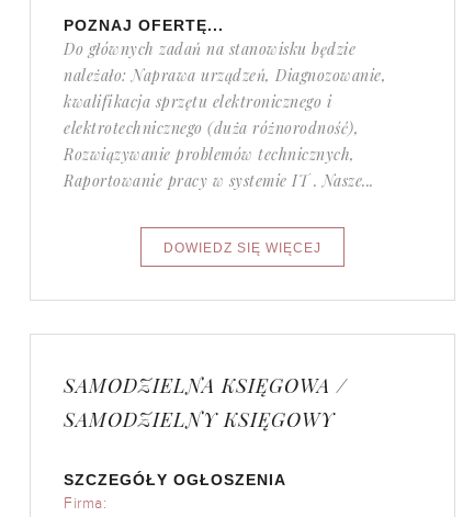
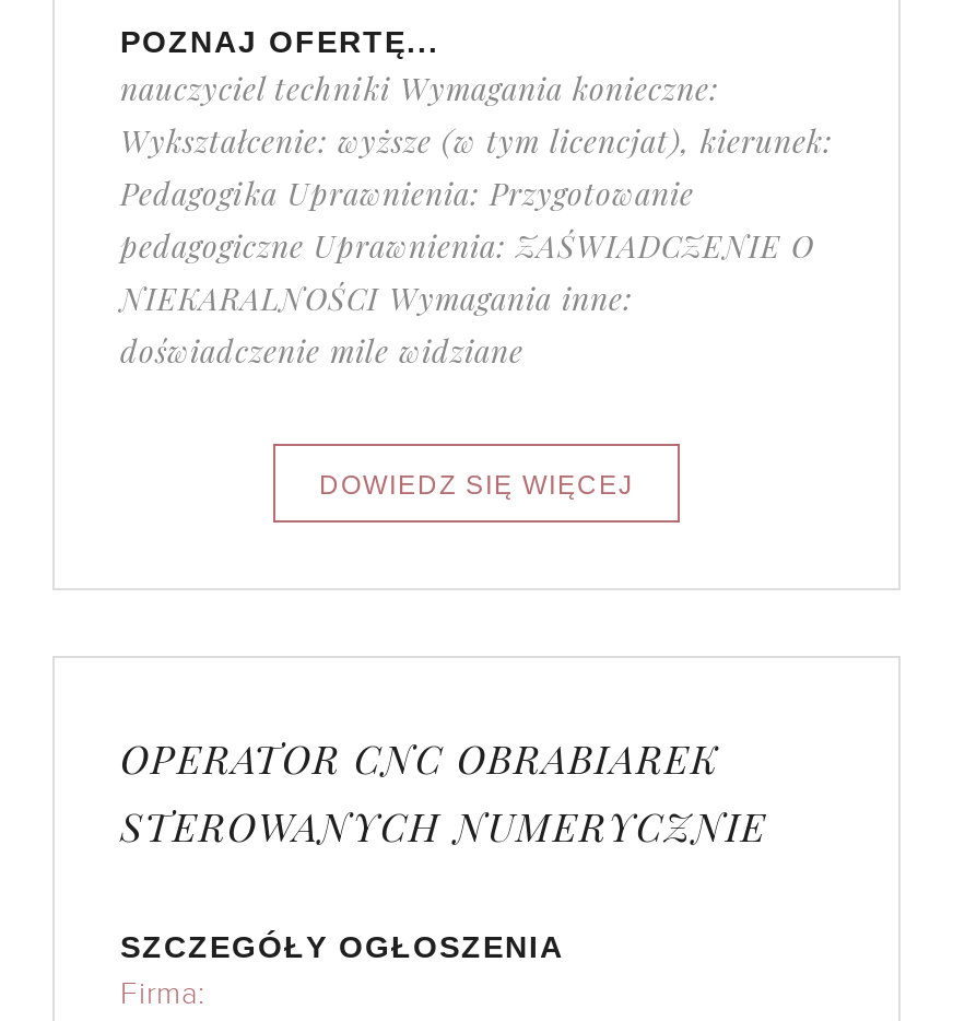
[64,38,386,191] Do głównych zadań na stanowisku będzie | należało: Naprawa urządzeń, Diagnozowanie, | kwalifikacja sprzętu elektronicznego i | elektrotechnicznego (duża różnorodność), | Rozwiązywanie problemów technicznych, | Raportowanie pracy w systemie IT . Nasze... -> [120,68,833,372] nauczyciel techniki Wymagania konieczne: | Wykształcenie: wyższe (w tym licencjat), kierunek: | Pedagogika Uprawnienia: Przygotowanie | pedagogiczne Uprawnienia: ZAŚWIADCZENIE O | NIEKARALNOŚCI Wymagania inne: | doświadczenie mile widziane
[64,372,347,432] SAMODZIELNA KSIĘGOWA / | SAMODZIELNY KSIĘGOWY -> [120,732,767,853] OPERATOR CNC OBRABIAREK | STEROWANYCH NUMERYCZNIE

